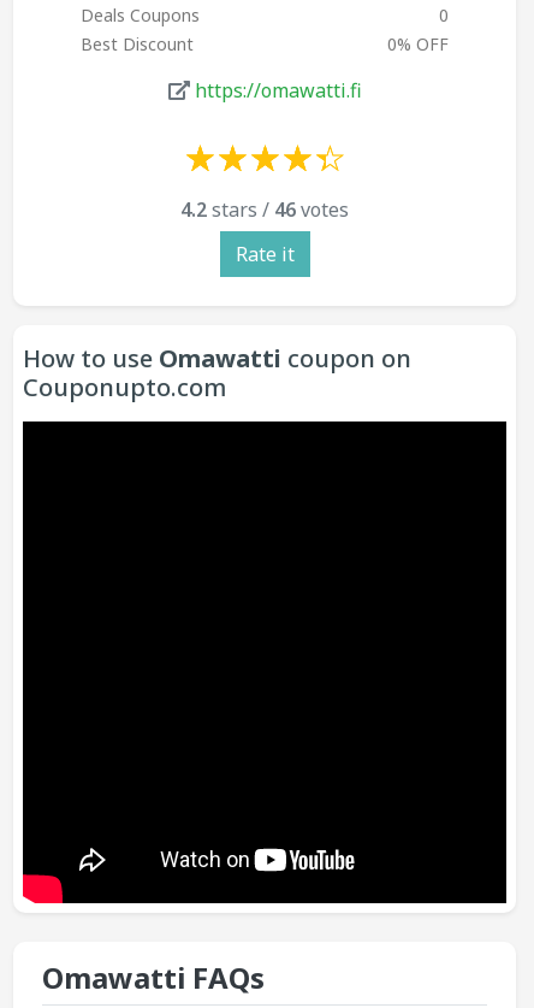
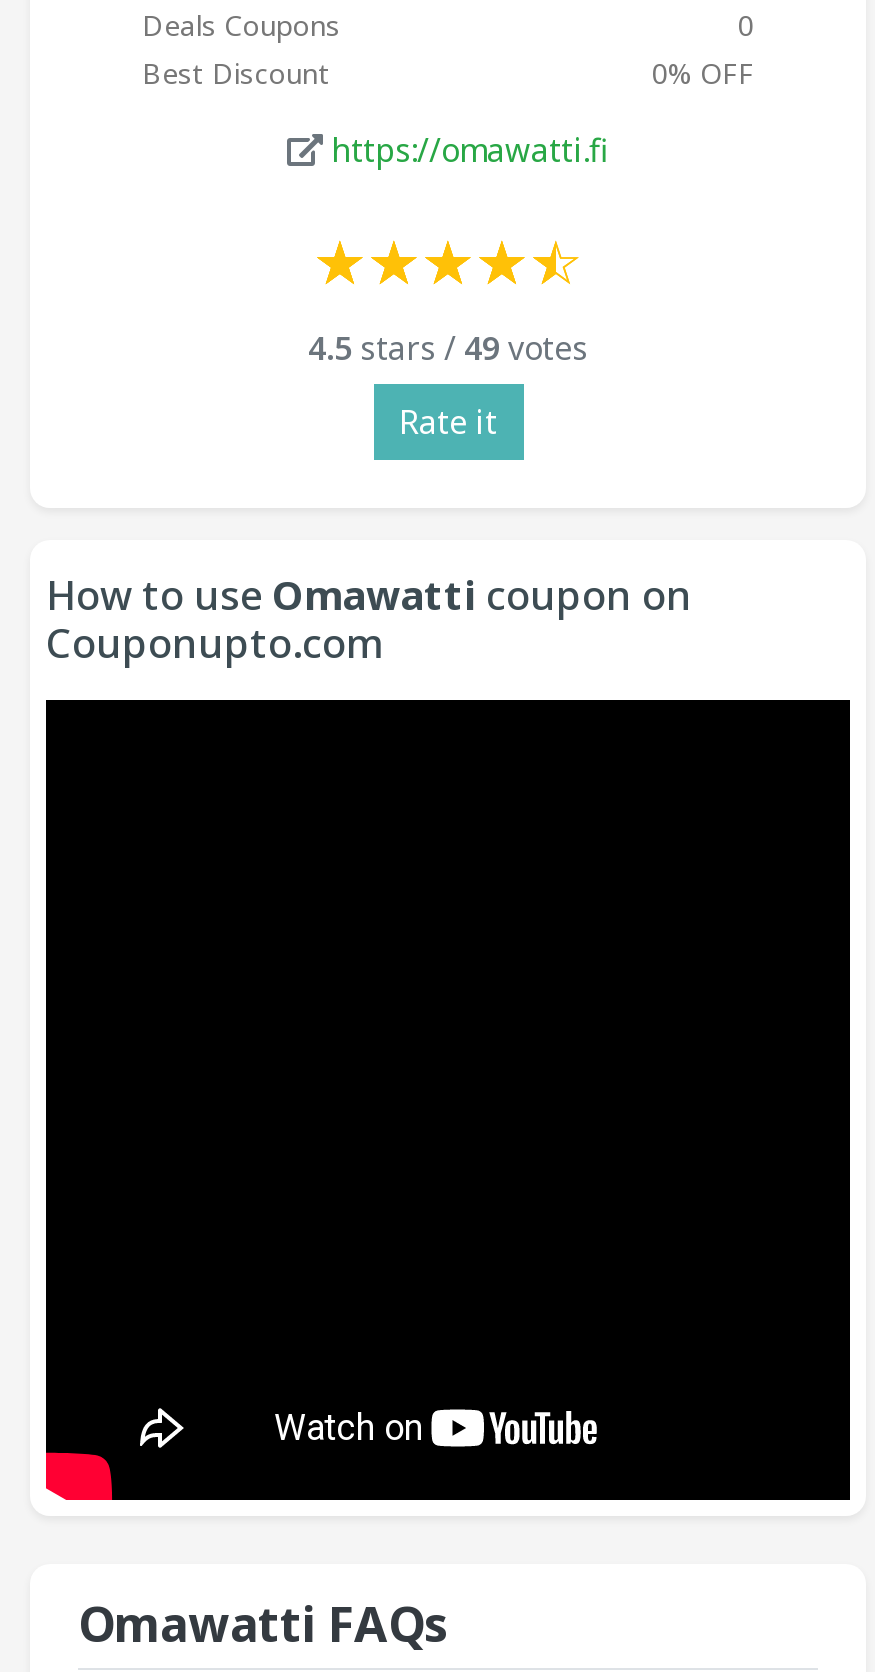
[180,196,349,223] 4.2 stars / 46 votes -> [308,326,588,370] 4.5 stars / 49 votes

